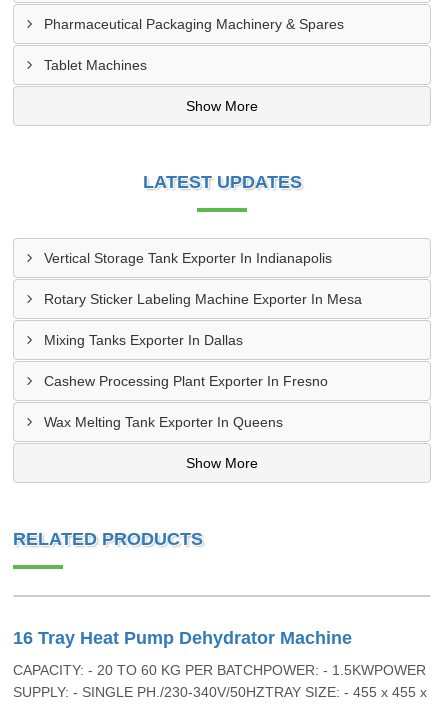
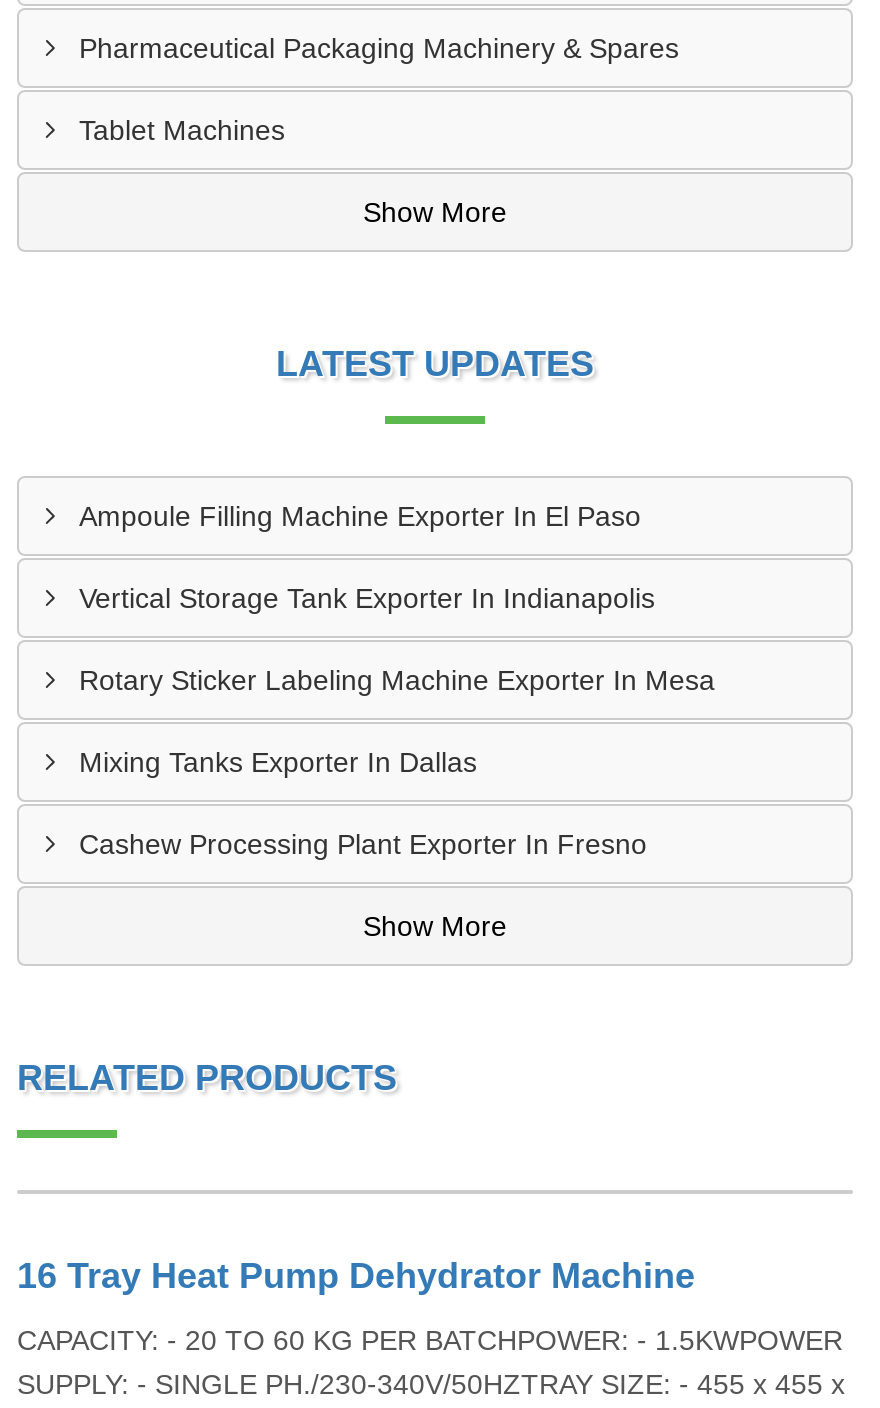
none -> [79,500,641,532] Ampoule Filling Machine Exporter In El Paso
moved [44,250,362,389] -> [79,582,715,860]: Vertical Storage Tank Exporter In Indianapolis | Rotary Sticker Labeling Machine Exporter In Mesa | Mixing Tanks Exporter In Dallas | Cashew Processing Plant Exporter In Fresno
[44,414,283,430] Wax Melting Tank Exporter In Queens -> none

